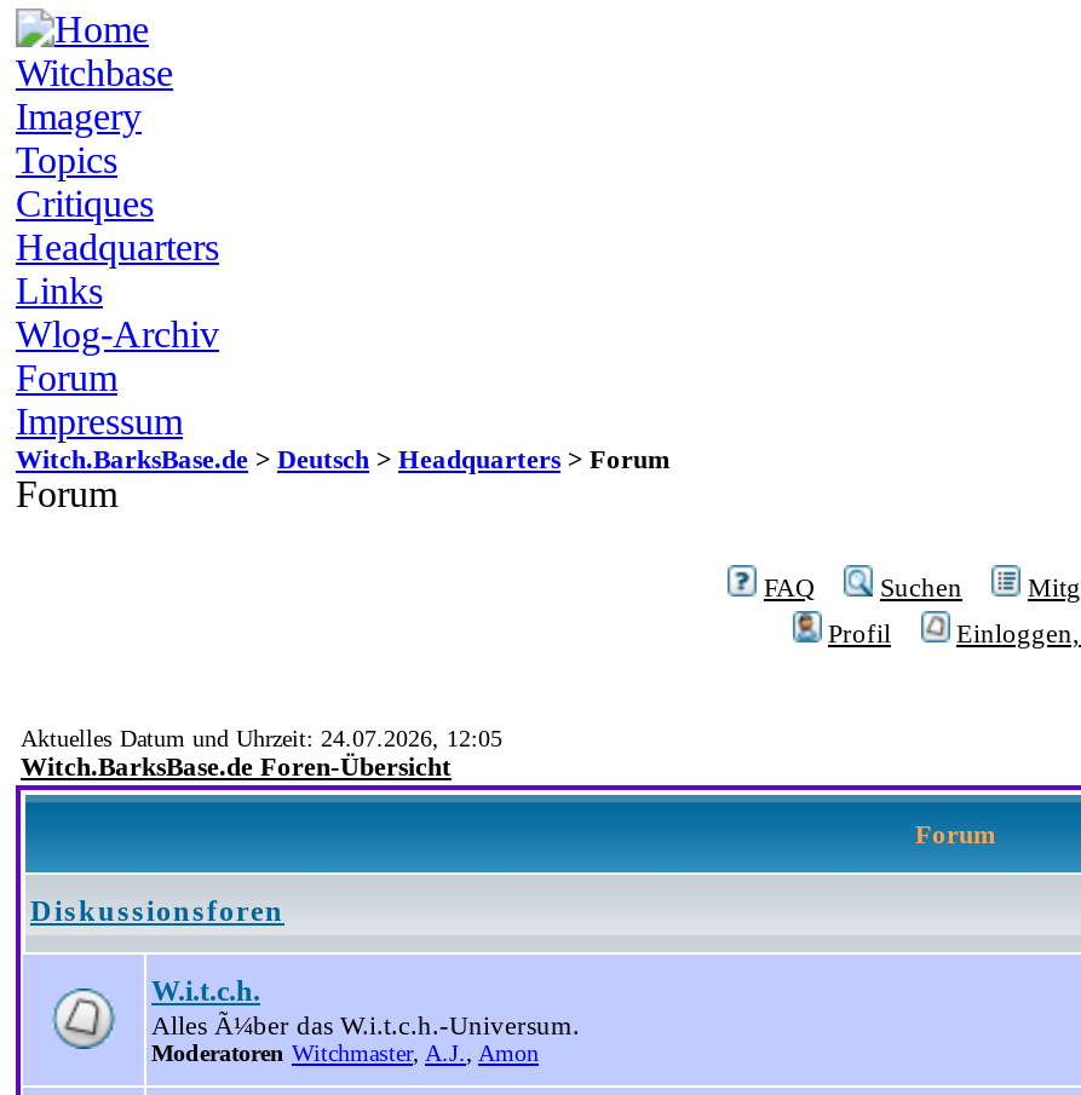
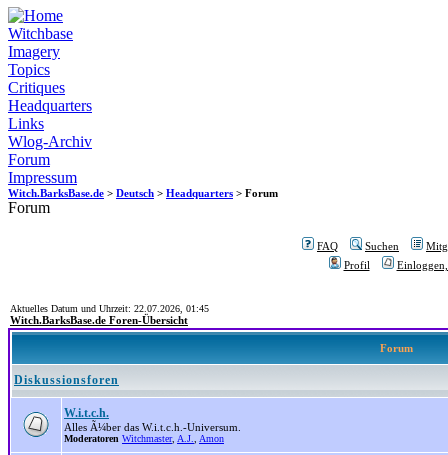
[21,725,502,751] Aktuelles Datum und Uhrzeit: 24.07.2026, 12:05 -> [10,303,209,314] Aktuelles Datum und Uhrzeit: 22.07.2026, 01:45

